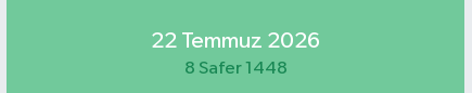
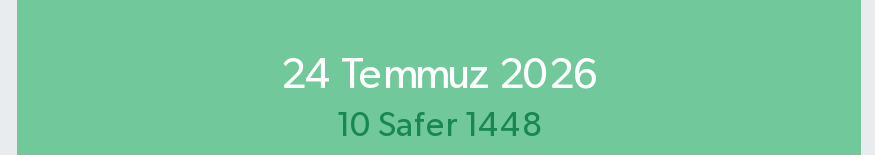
[151,29,320,77] 22 Temmuz 2026 | 8 Safer 1448 -> [281,53,597,143] 24 Temmuz 2026 | 10 Safer 1448

